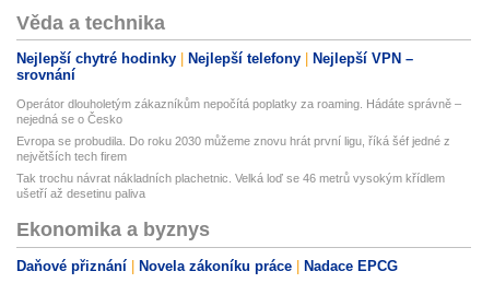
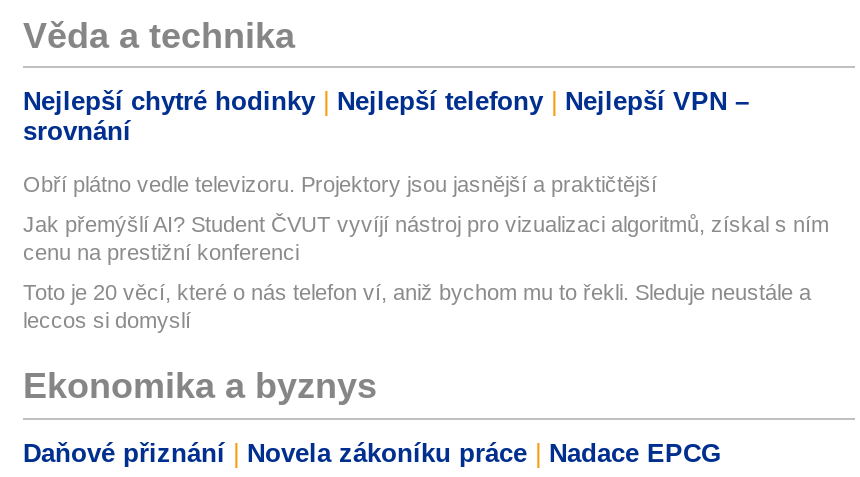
[16,97,461,126] Operátor dlouholetým zákazníkům nepočítá poplatky za roaming. Hádáte správně – | nejedná se o Česko -> [23,172,657,196] Obří plátno vedle televizoru. Projektory jsou jasnější a praktičtější
[16,135,450,163] Evropa se probudila. Do roku 2030 můžeme znovu hrát první ligu, říká šéf jedné z | největších tech firem -> [23,212,829,264] Jak přemýšlí AI? Student ČVUT vyvíjí nástroj pro vizualizaci algoritmů, získal s ním | cenu na prestižní konferenci
[16,172,445,200] Tak trochu návrat nákladních plachetnic. Velká loď se 46 metrů vysokým křídlem | ušetří až desetinu paliva -> [23,280,811,332] Toto je 20 věcí, které o nás telefon ví, aniž bychom mu to řekli. Sleduje neustále a | leccos si domyslí

